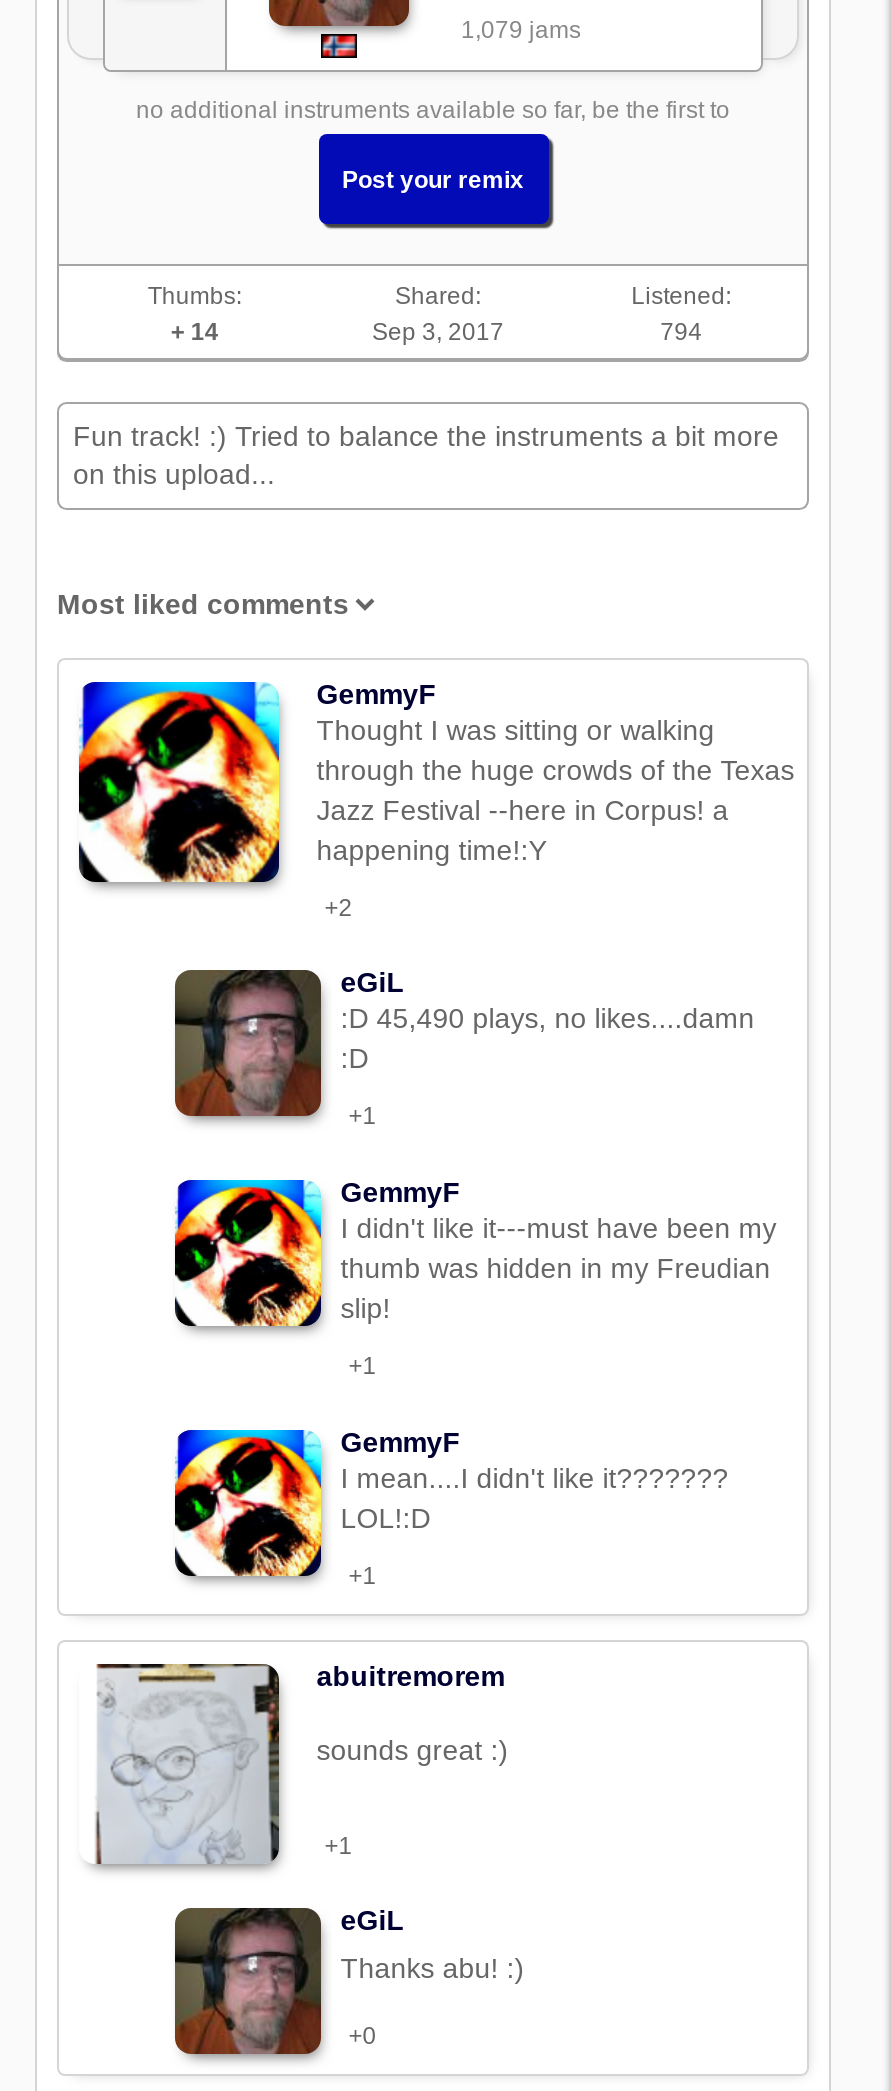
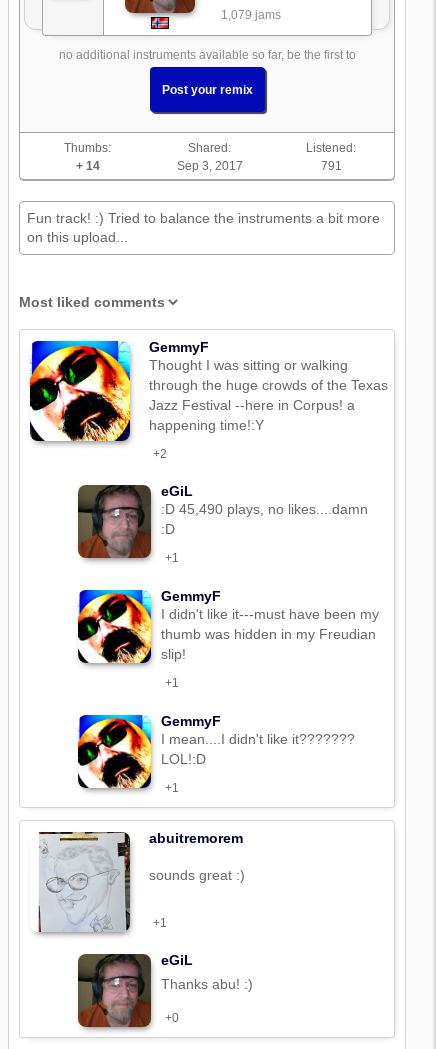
[660,319,702,347] 794 -> [321,159,342,173] 791

